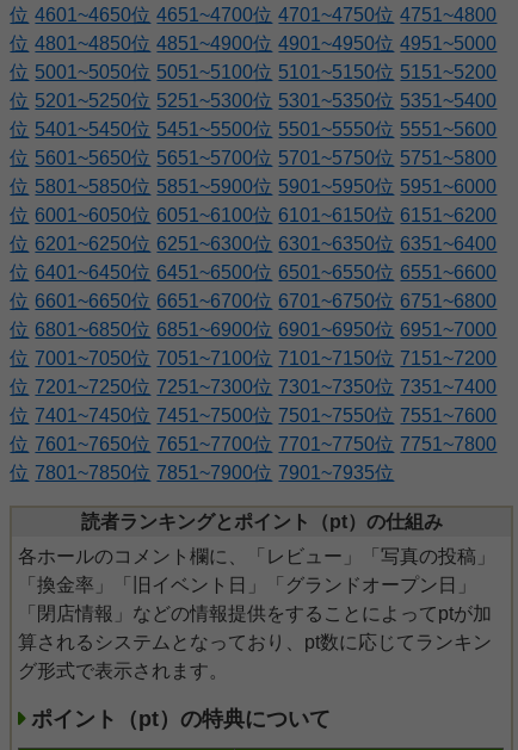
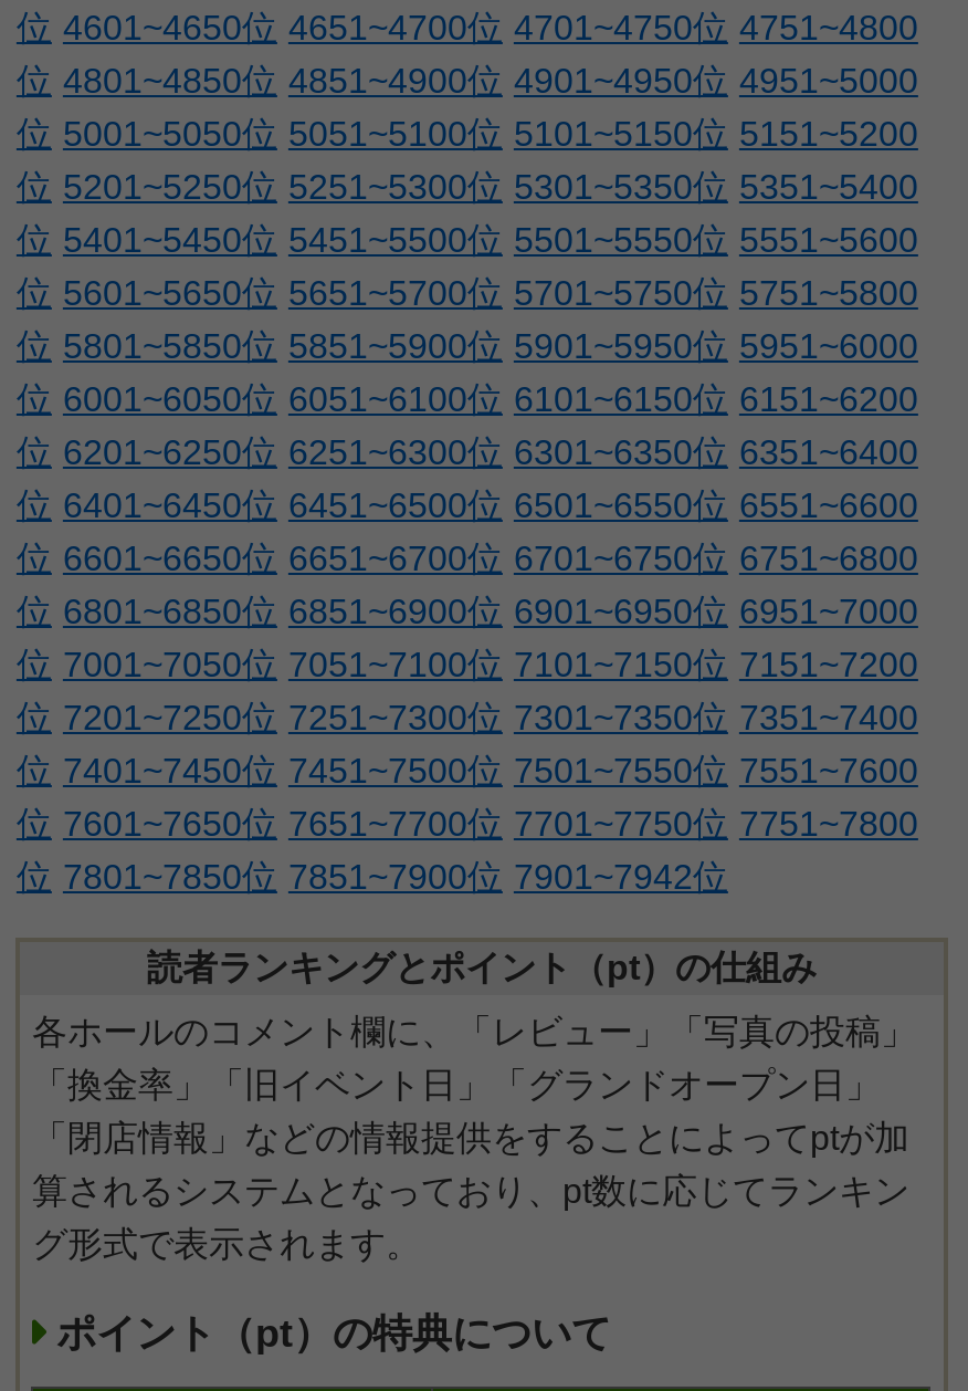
[10,463,394,483] 位 7801~7850位 7851~7900位 7901~7935位 -> [16,858,728,896] 位 7801~7850位 7851~7900位 7901~7942位

